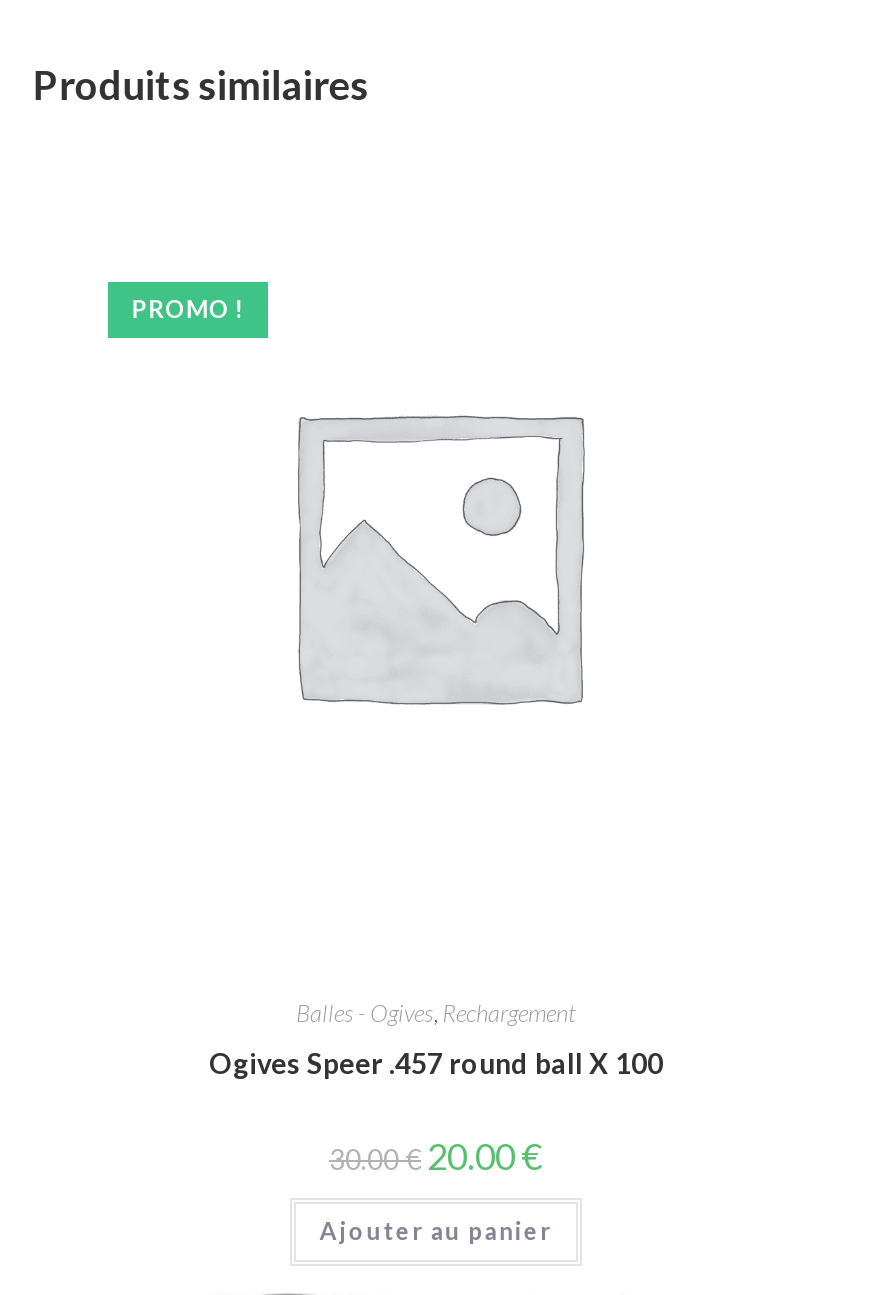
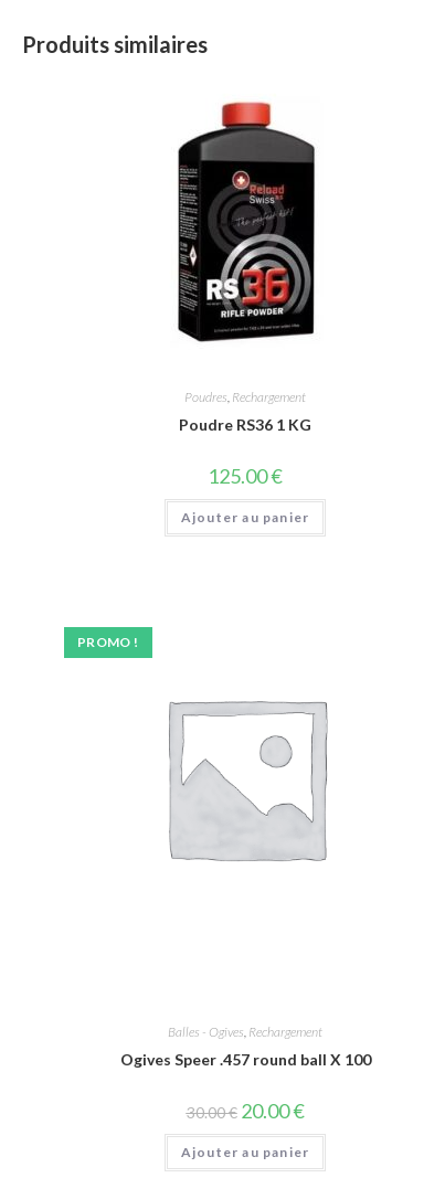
none -> [177,100,316,342] [image]
none -> [179,388,311,525] Poudres, Rechargement | Poudre RS36 1 KG | 125.00€ | Ajouter au panier

